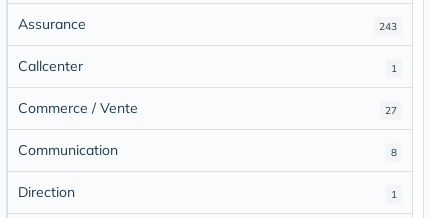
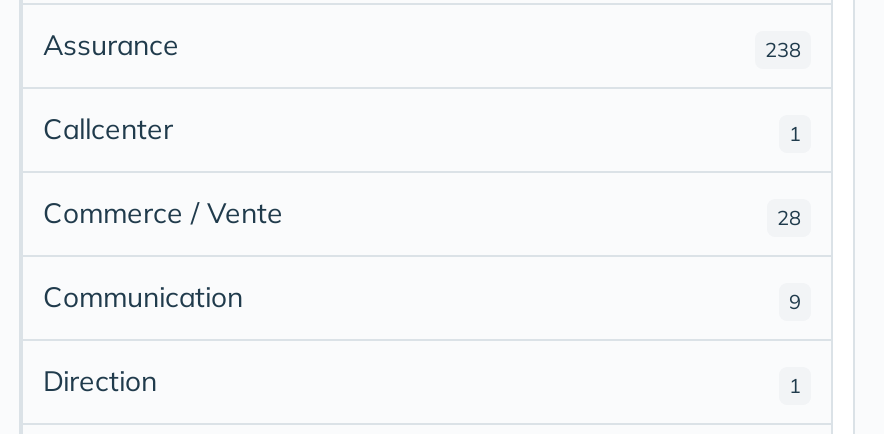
[379,20,397,33] 243 -> [765,38,801,64] 238
[385,104,397,117] 27 -> [777,206,801,232] 28
[391,146,397,159] 8 -> [789,290,801,316] 9

